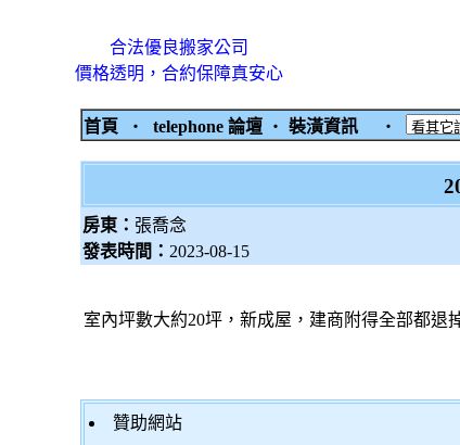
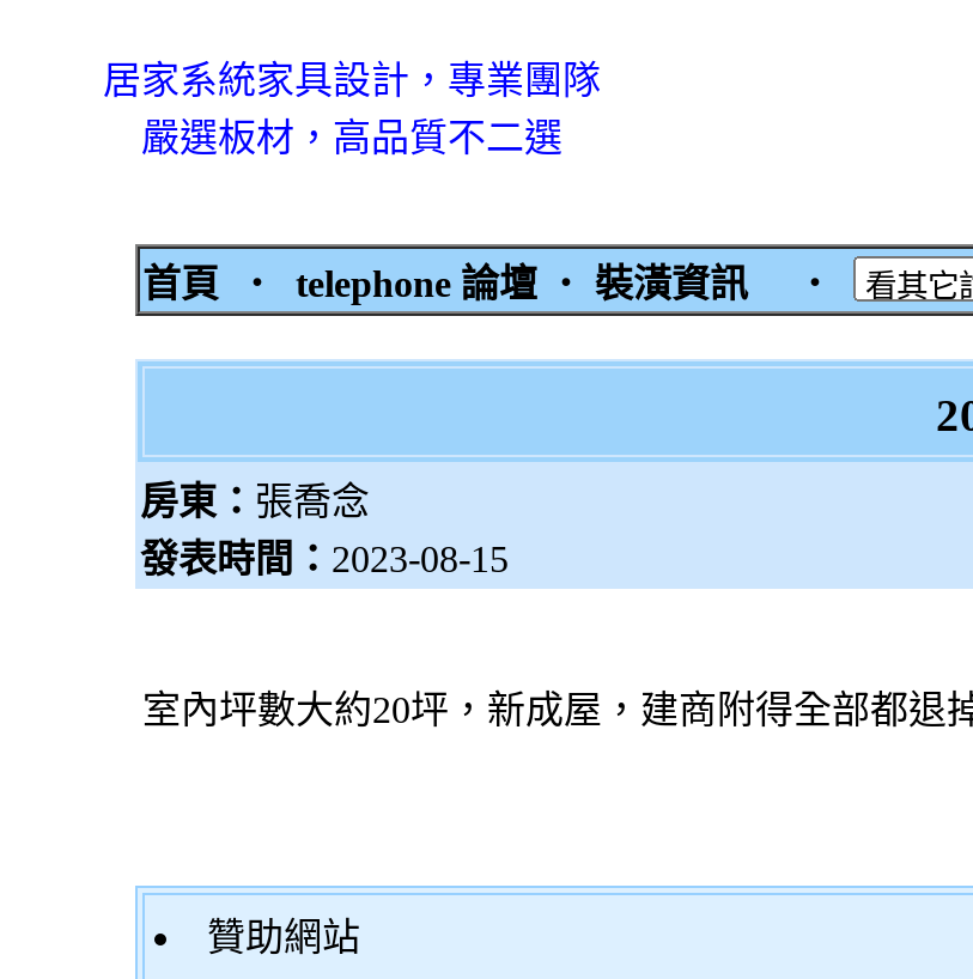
[74,38,283,82] 合法優良搬家公司 | 價格透明，合約保障真安心 -> [103,60,601,158] 居家系統家具設計，專業團隊 | 嚴選板材，高品質不二選

